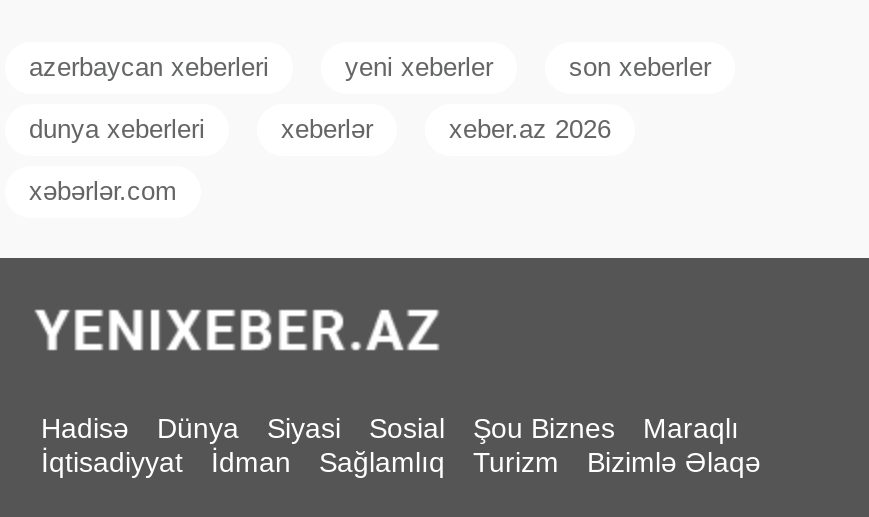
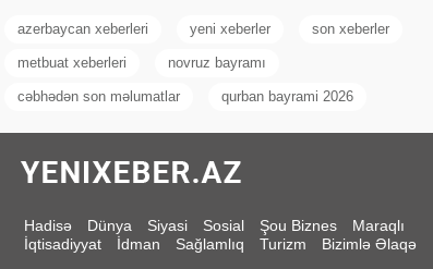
[29,114,611,144] dunya xeberleri | xeberlər | xeber.az 2026 -> [17,54,266,71] metbuat xeberleri | novruz bayramı
[29,176,177,206] xəbərlər.com -> [17,88,353,104] cəbhədən son məlumatlar | qurban bayrami 2026

